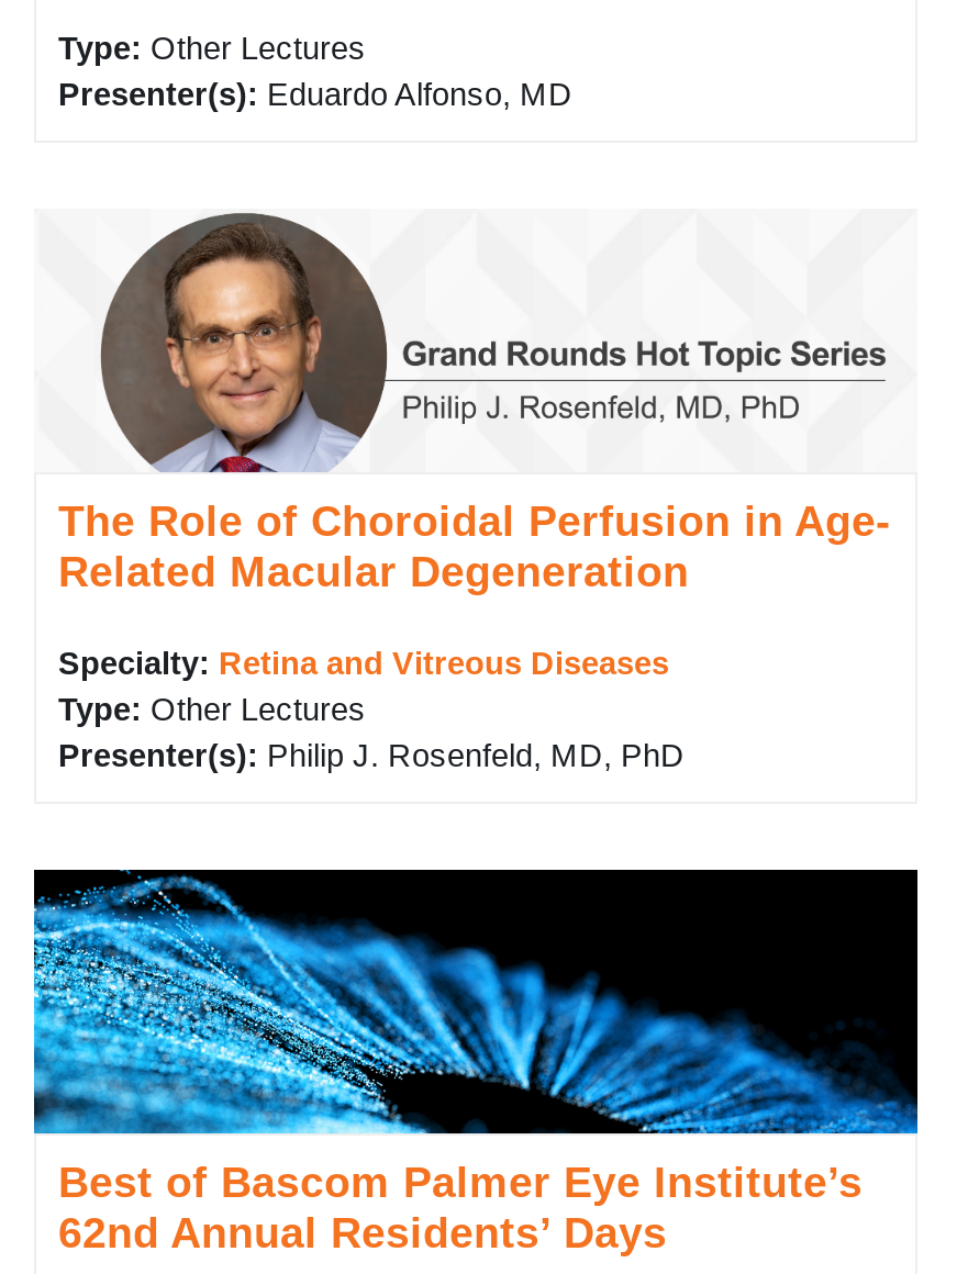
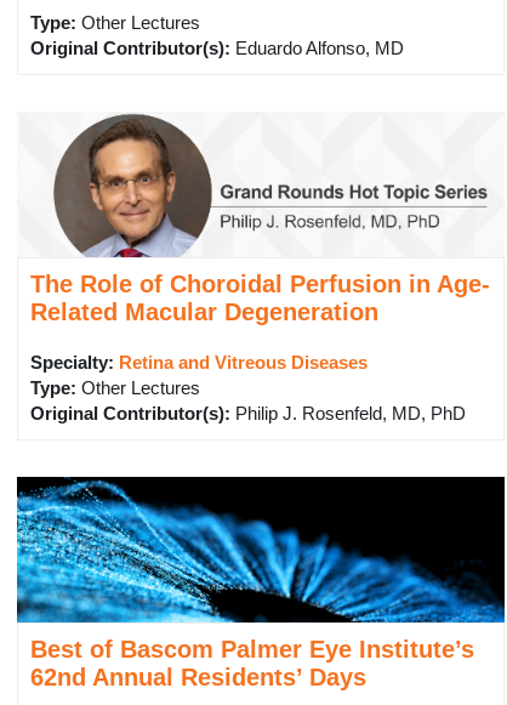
[58,77,572,112] Presenter(s): Eduardo Alfonso, MD -> [30,39,404,58] Original Contributor(s): Eduardo Alfonso, MD
[58,738,685,773] Presenter(s): Philip J. Rosenfeld, MD, PhD -> [30,404,466,424] Original Contributor(s): Philip J. Rosenfeld, MD, PhD

